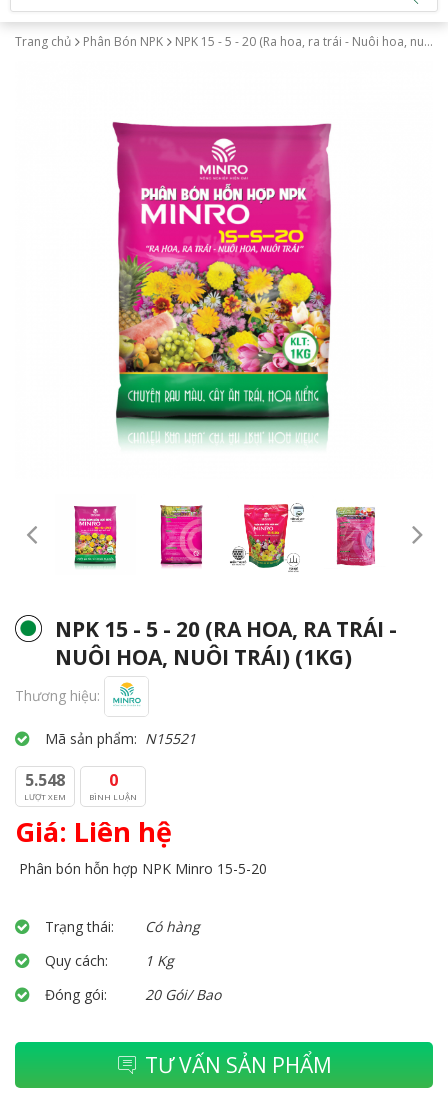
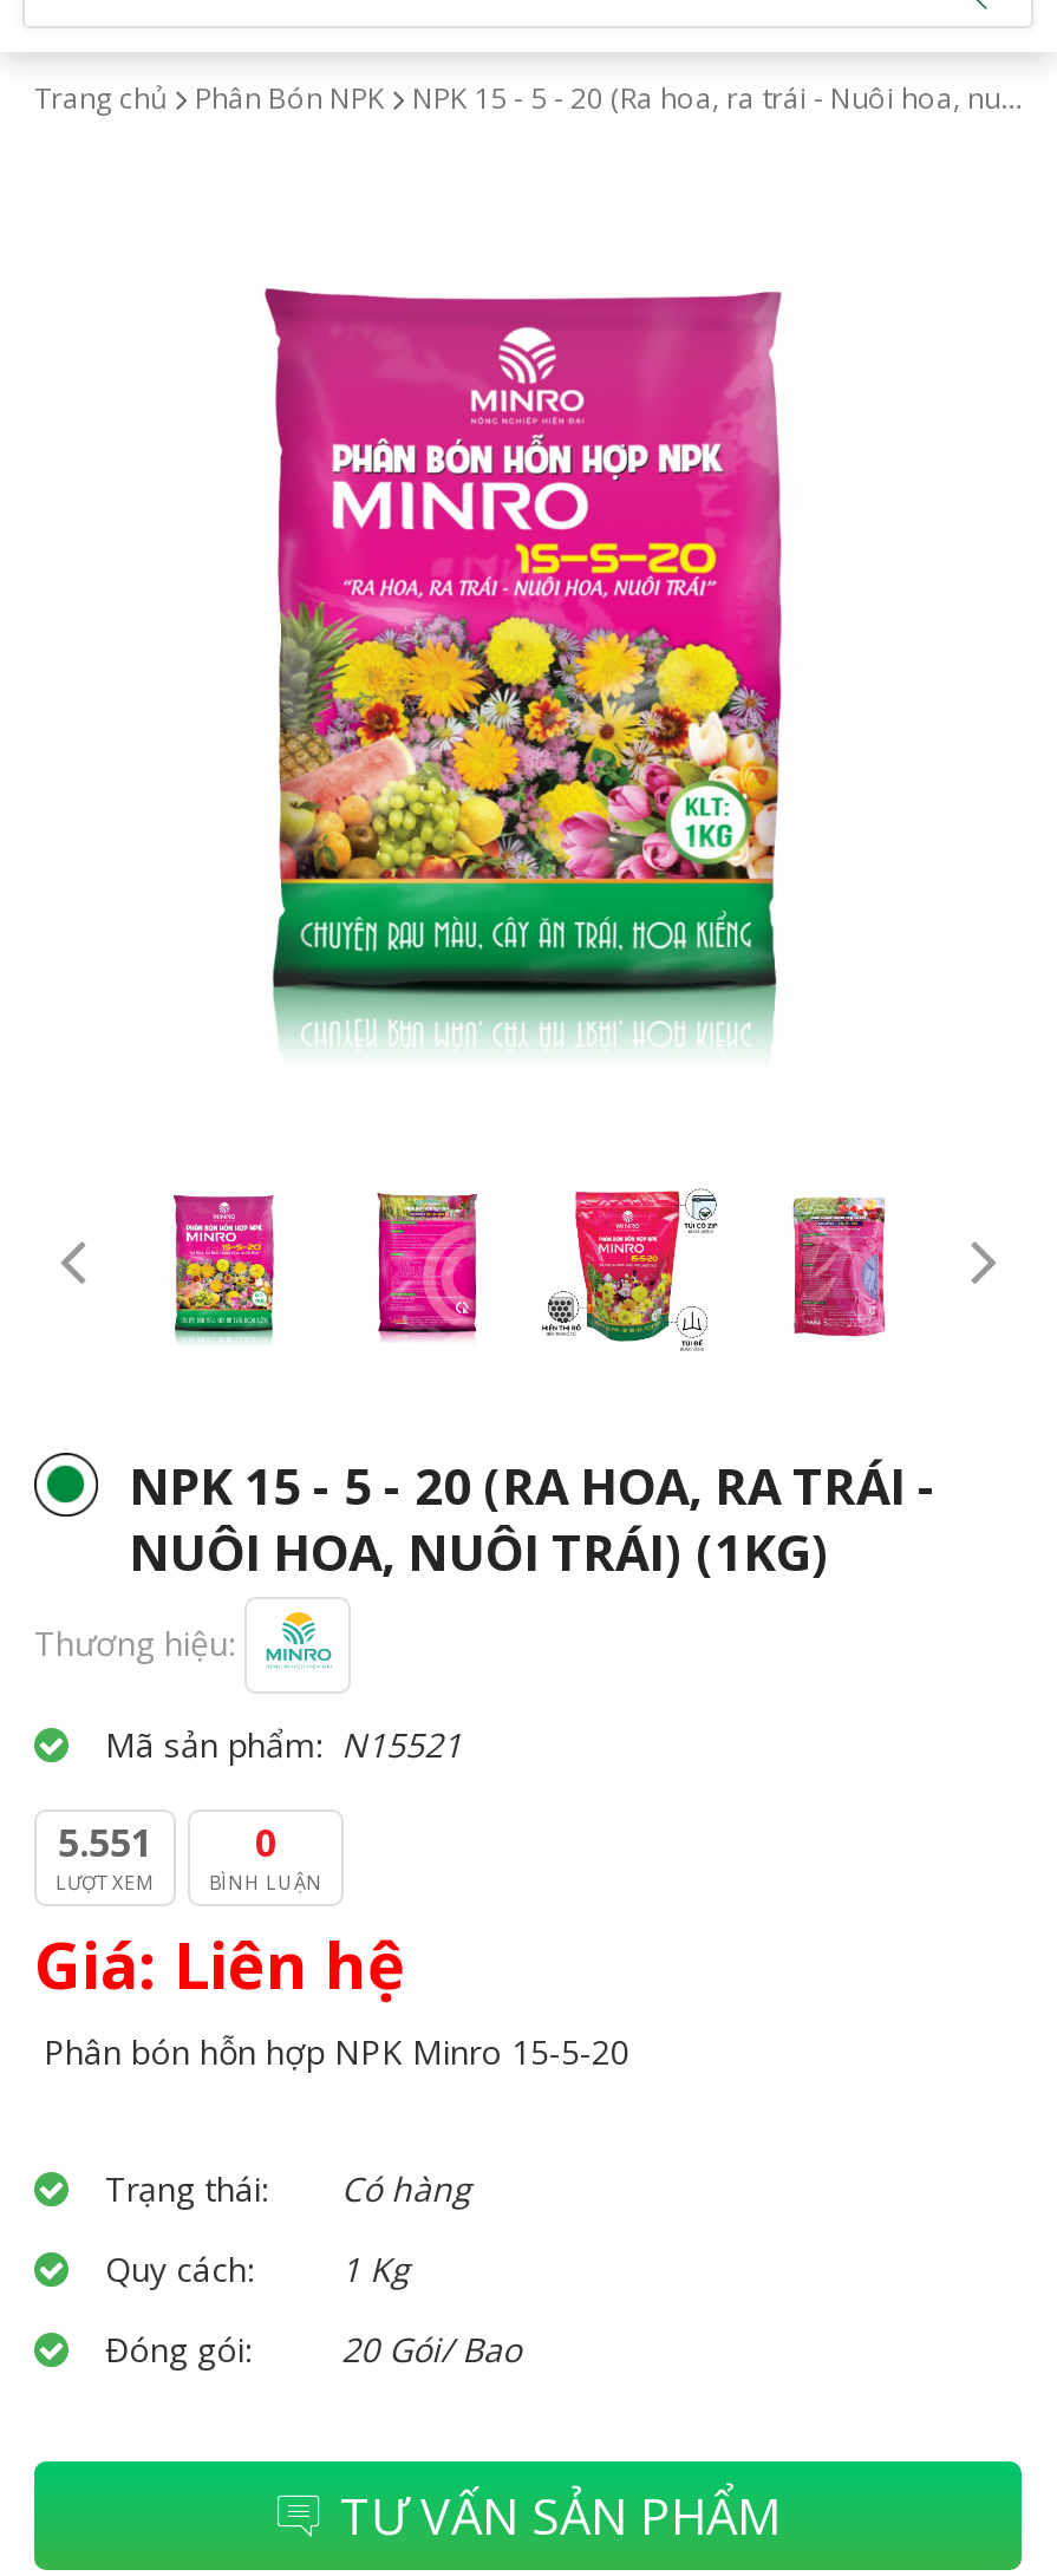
[25,769,117,791] 5.548 0 -> [58,1816,276,1868] 5.551 0

